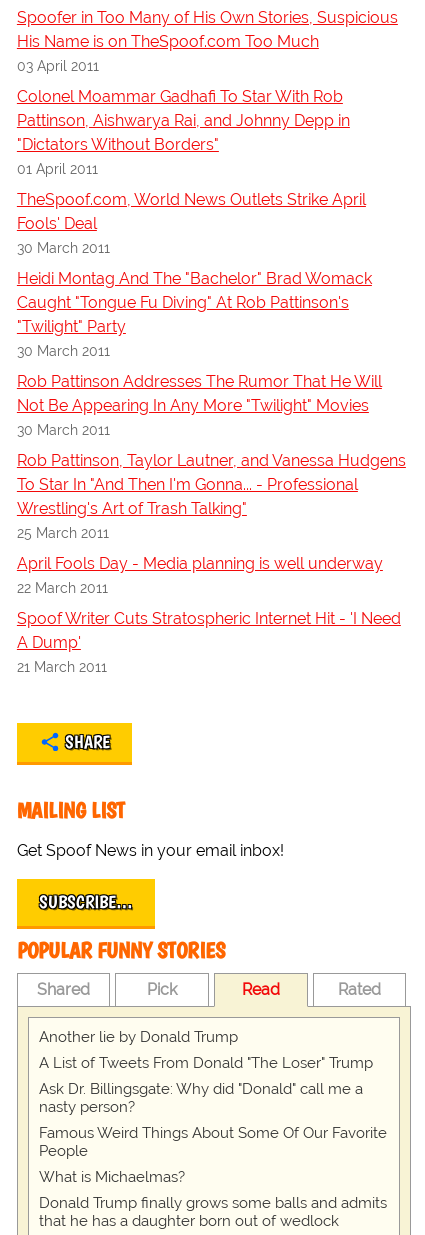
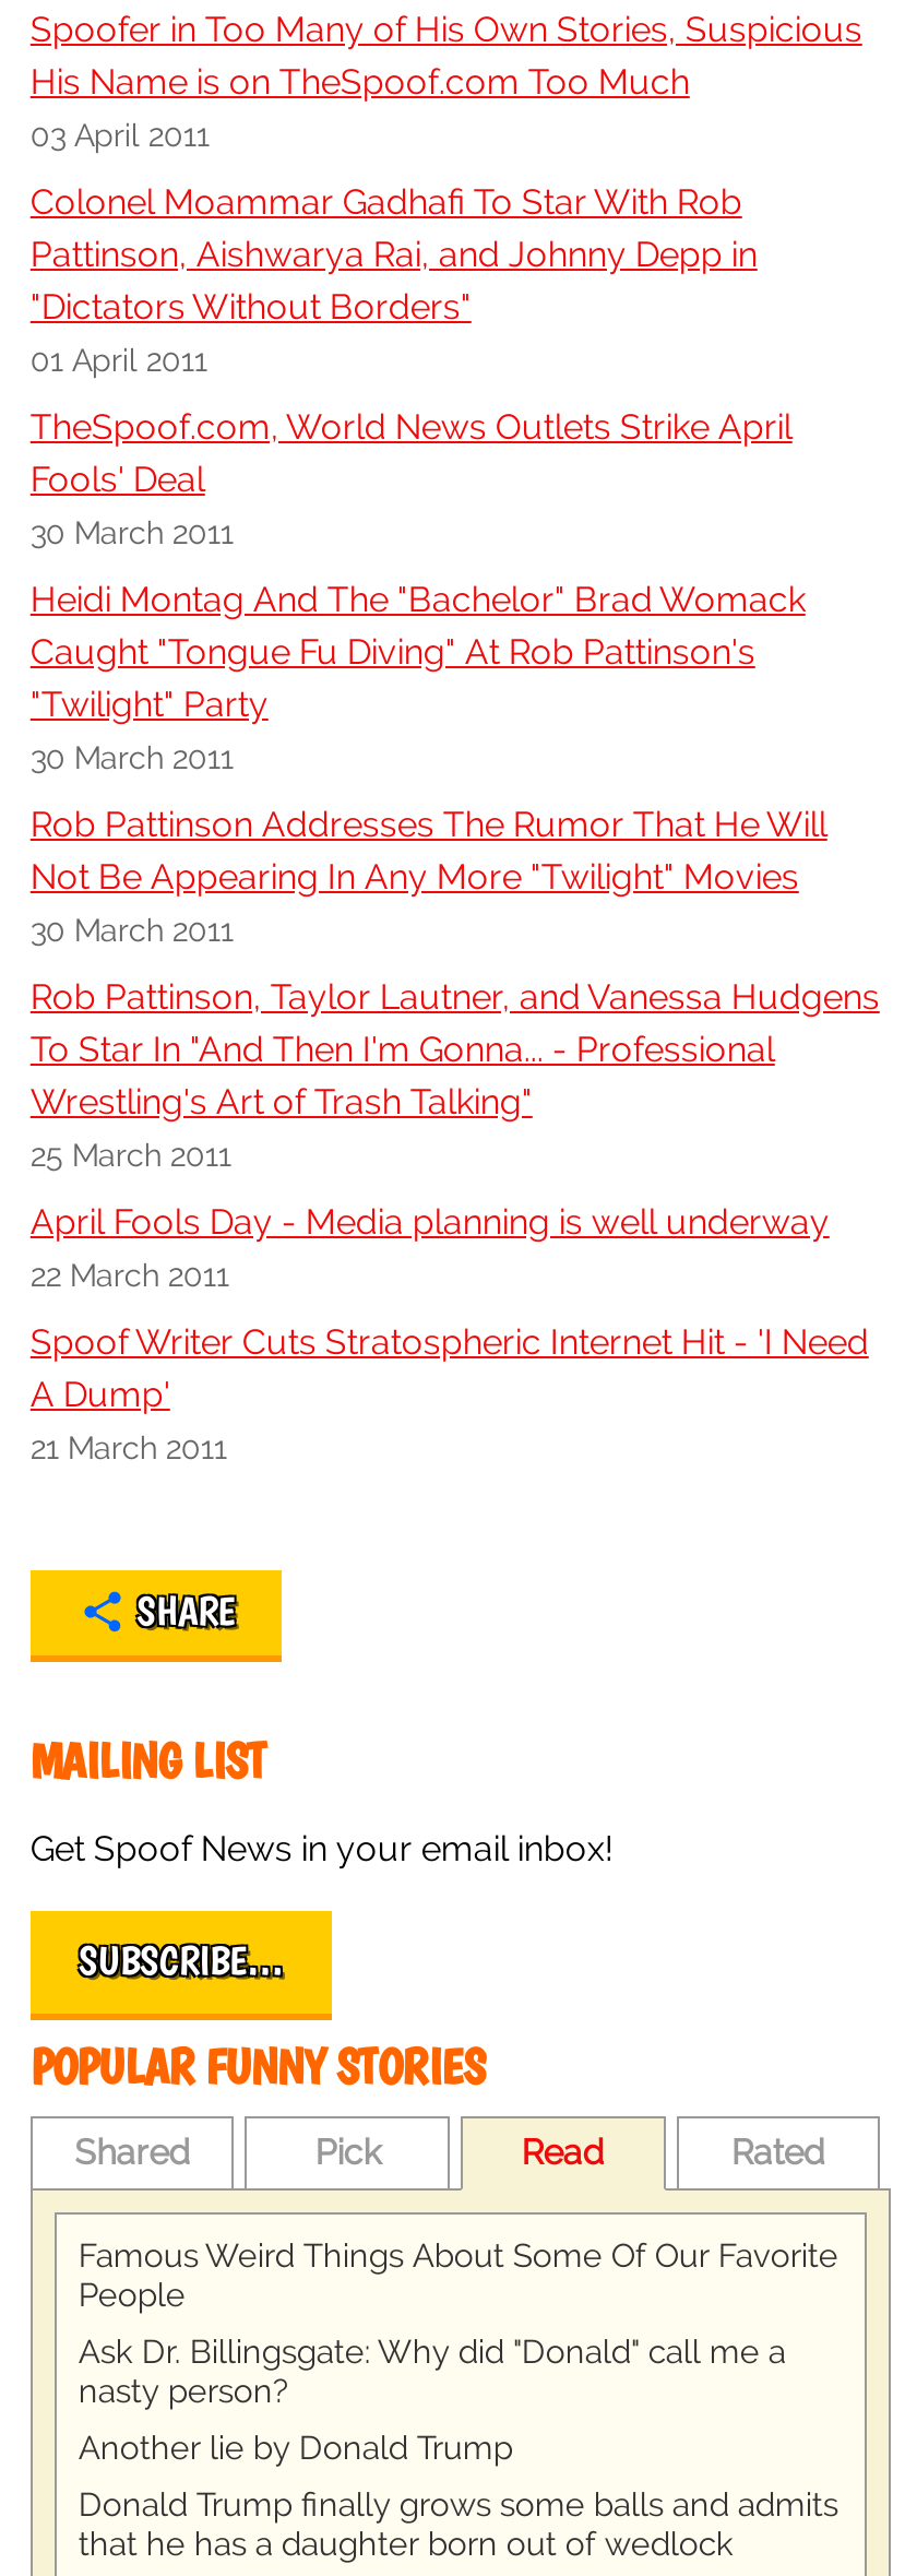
moved [39,1028,238,1046] -> [78,2430,513,2469]: Another lie by Donald Trump
[39,1054,373,1072] A List of Tweets From Donald "The Loser" Trump -> none
moved [39,1124,387,1160] -> [78,2237,838,2316]: Famous Weird Things About Some Of Our Favorite | People
[39,1168,185,1186] What is Michaelmas? -> none

